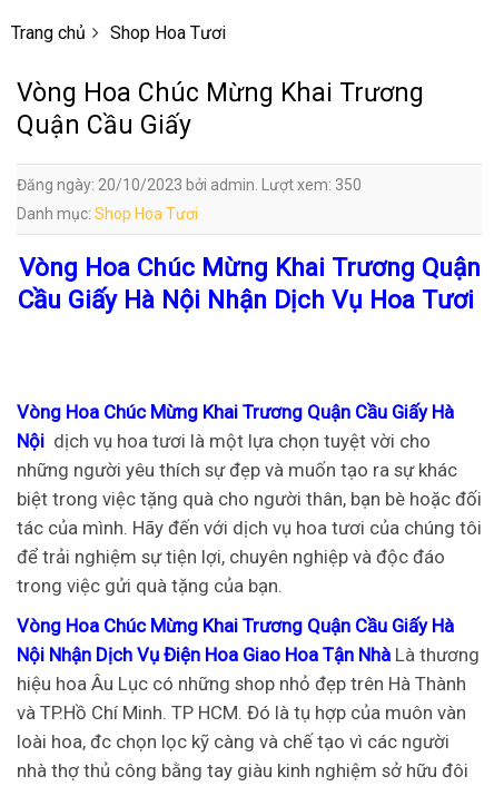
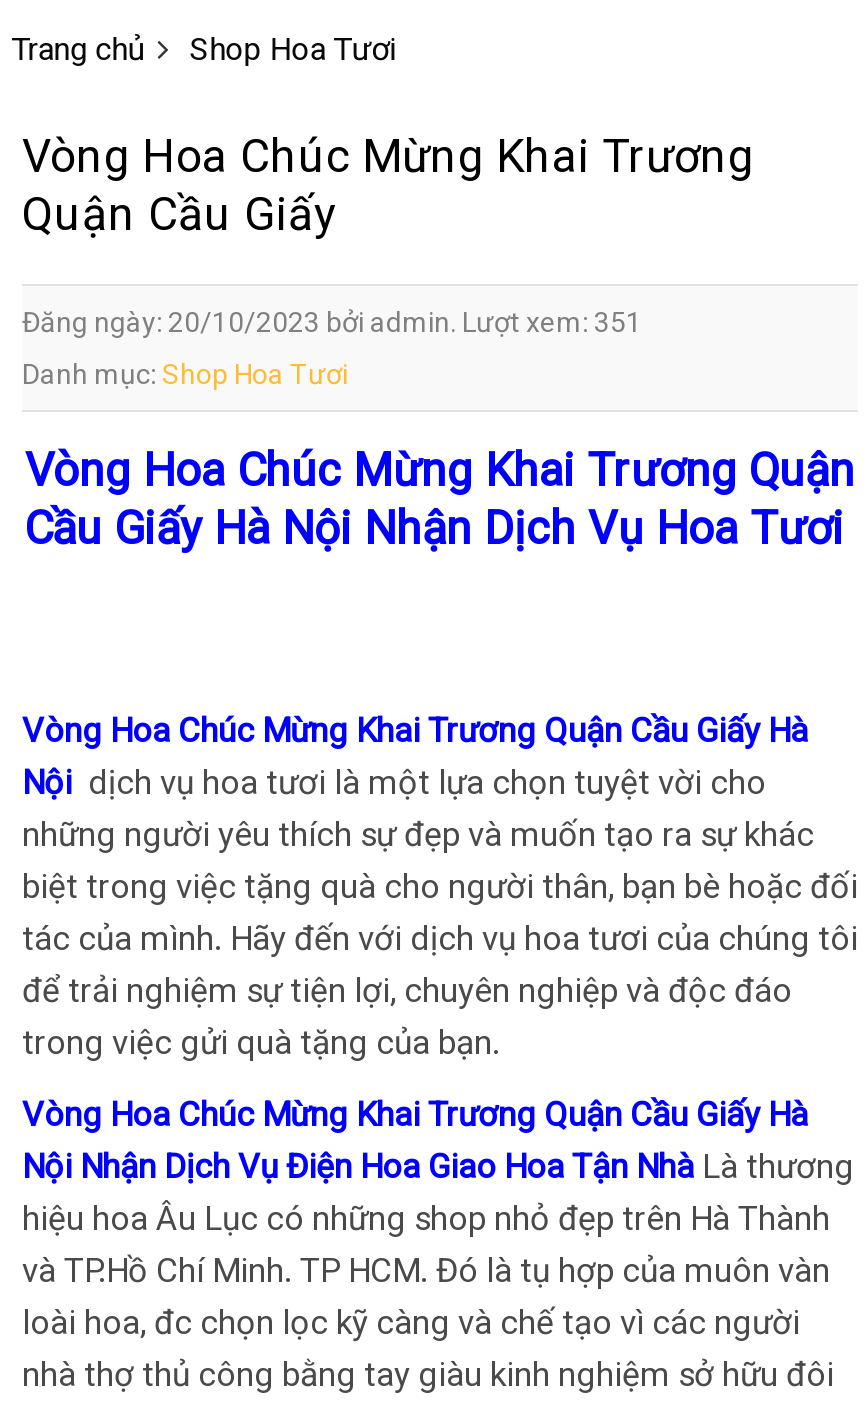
[17,175,362,193] Đăng ngày: 20/10/2023 bởi admin. Lượt xem: 350 -> [22,305,642,337] Đăng ngày: 20/10/2023 bởi admin. Lượt xem: 351

